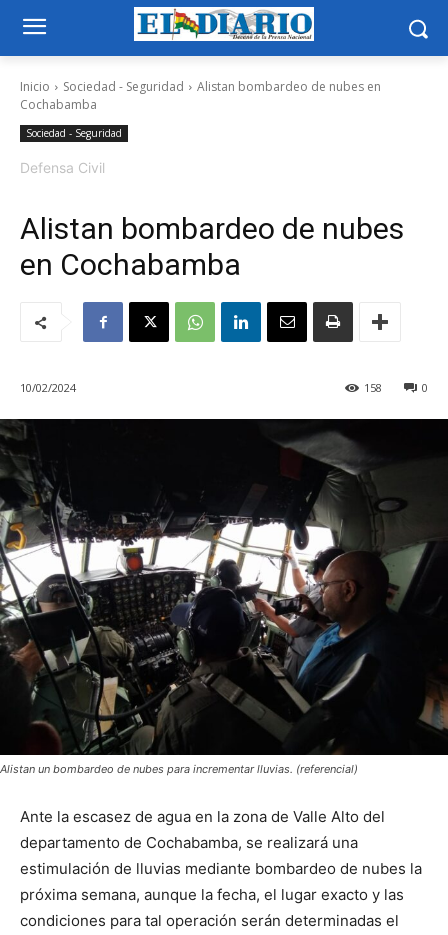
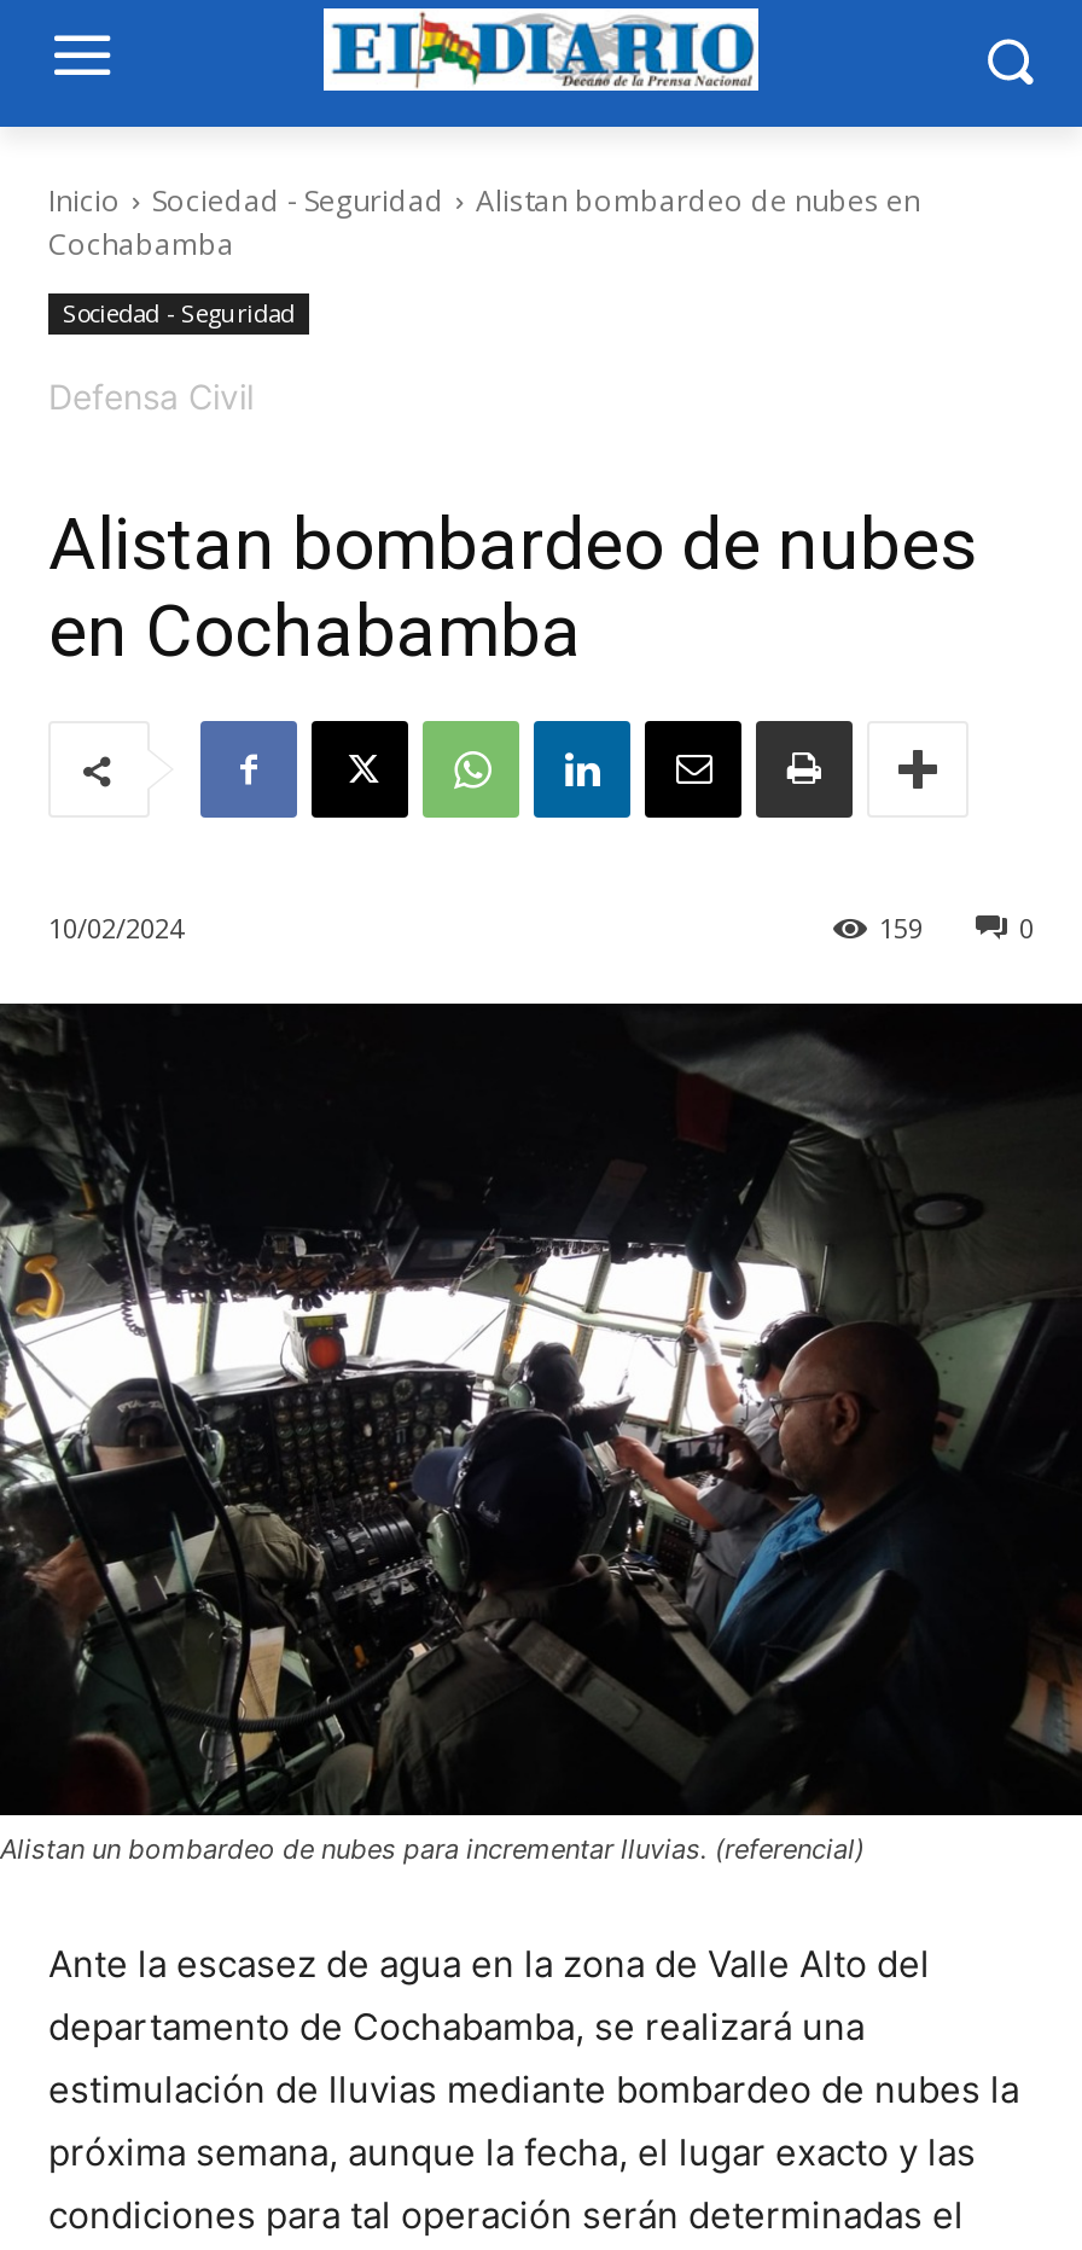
[364,380,382,395] 158 -> [879,910,923,946] 159

